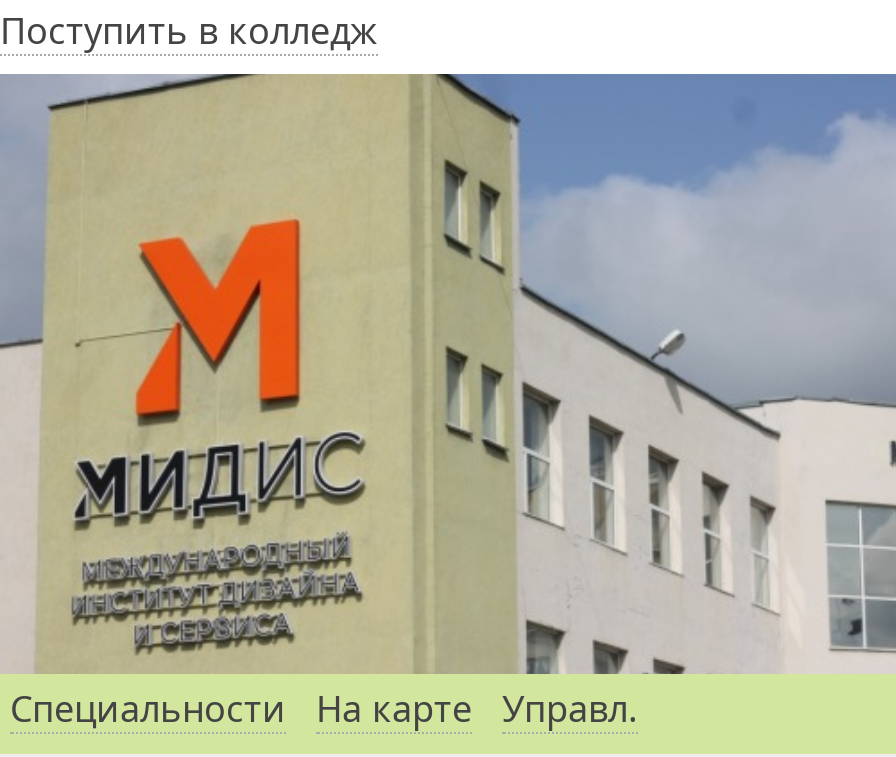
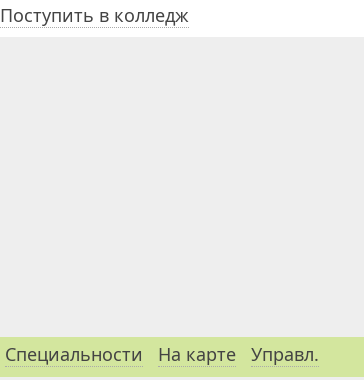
[6,72,890,676] [image] -> none

